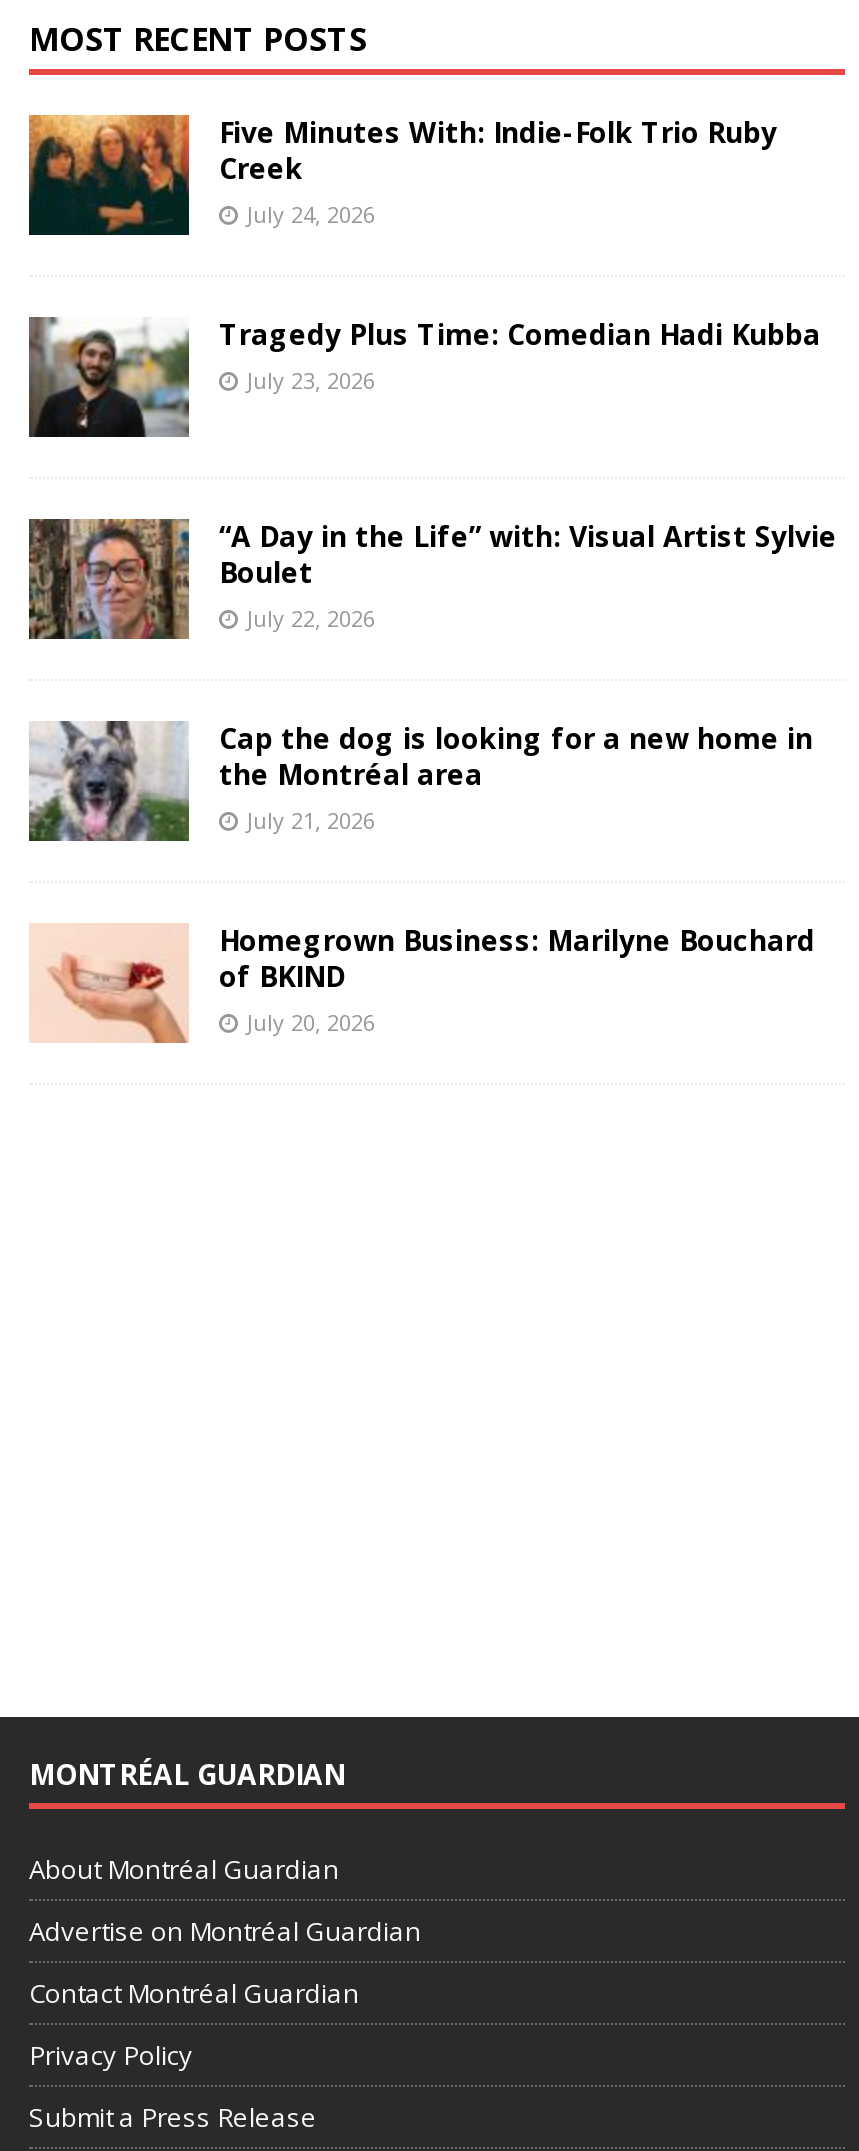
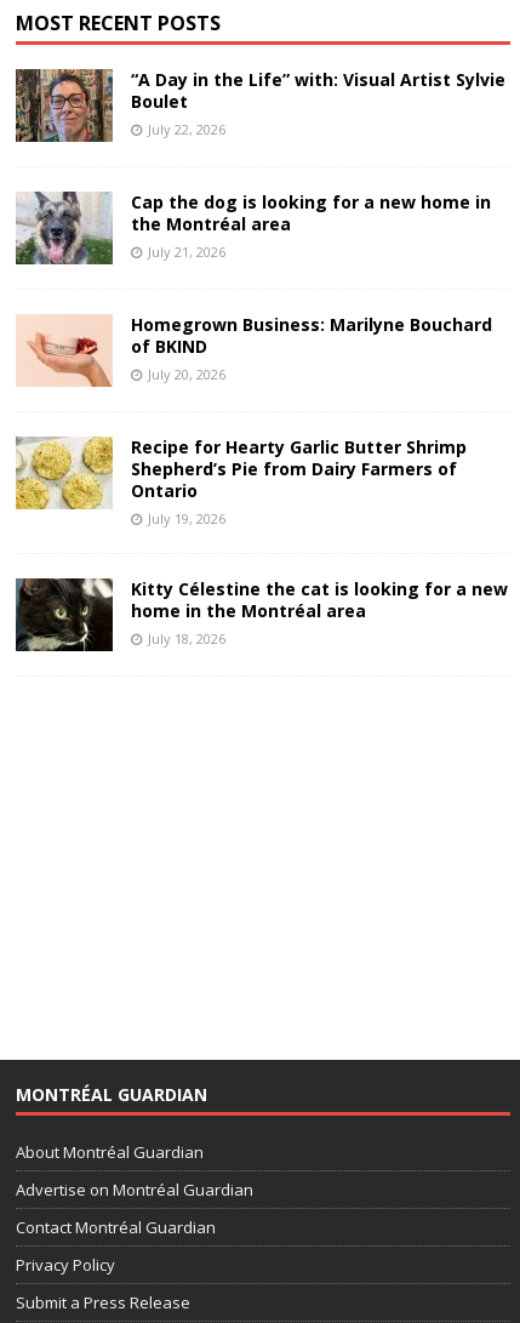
[27,113,821,395] [image] | Five Minutes With: Indie-Folk Trio Ruby | Creek | July 24, 2026 | Tragedy Plus Time: Comedian Hadi Kubba | July 23, 2026 -> none
[27,315,191,439] [image] -> none
moved [25,515,837,1037] -> [13,67,505,383]: [image] | “A Day in the Life” with: Visual Artist Sylvie | Boulet | ... | of BKIND | July 20, 2026
none -> [15,435,508,648] [image] | Recipe for Hearty Garlic Butter Shrimp | Shepherd’s Pie from Dairy Farmers of | Ontario | July 19, 2026 | Kitty Célestine the cat is looking for a new | home in the Montréal area | July 18, 2026
none -> [15,577,114,652] [image]

